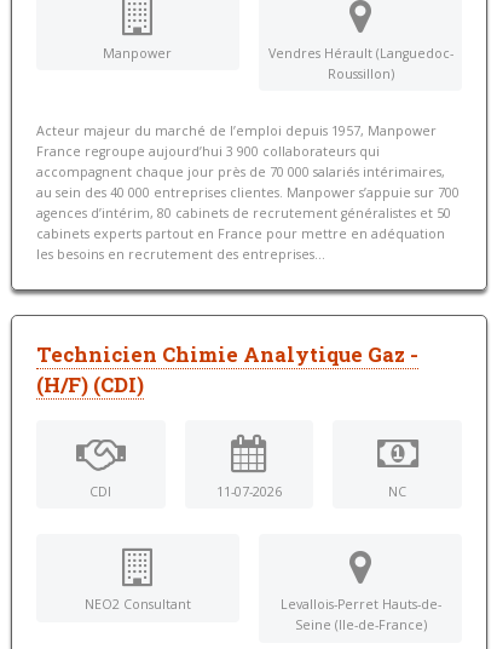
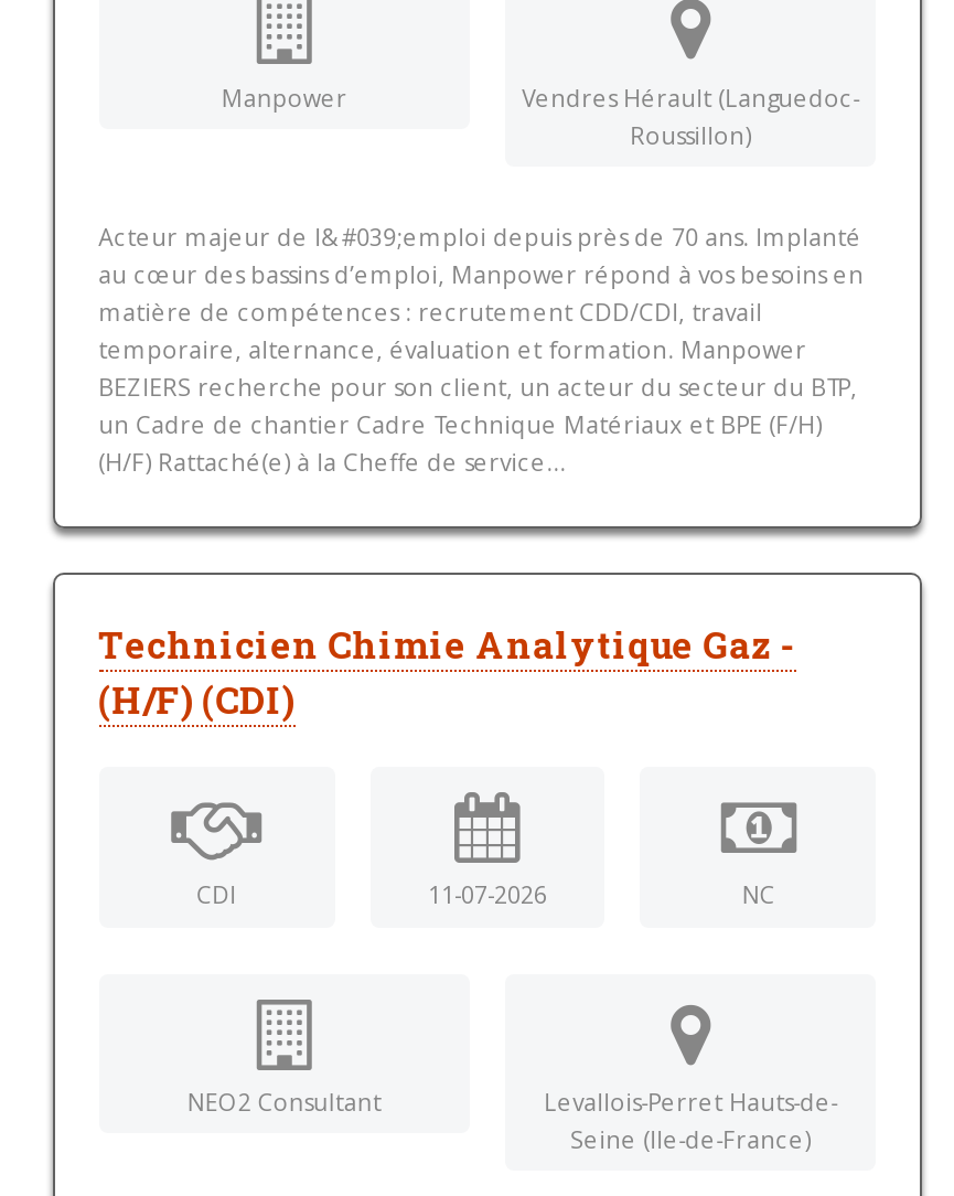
[36,122,459,263] Acteur majeur du marché de l’emploi depuis 1957, Manpower | France regroupe aujourd’hui 3 900 collaborateurs qui | accompagnent chaque jour près de 70 000 salariés intérimaires, | au sein des 40 000 entreprises clientes. Manpower s’appuie sur 700 | agences d’intérim, 80 cabinets de recrutement généralistes et 50 | cabinets experts partout en France pour mettre en adéquation | les besoins en recrutement des entreprises... -> [99,222,864,478] Acteur majeur de l&#039;emploi depuis près de 70 ans. Implanté | au cœur des bassins d’emploi, Manpower répond à vos besoins en | matière de compétences : recrutement CDD/CDI, travail | temporaire, alternance, évaluation et formation. Manpower | BEZIERS recherche pour son client, un acteur du secteur du BTP, | un Cadre de chantier Cadre Technique Matériaux et BPE (F/H) | (H/F) Rattaché(e) à la Cheffe de service...

